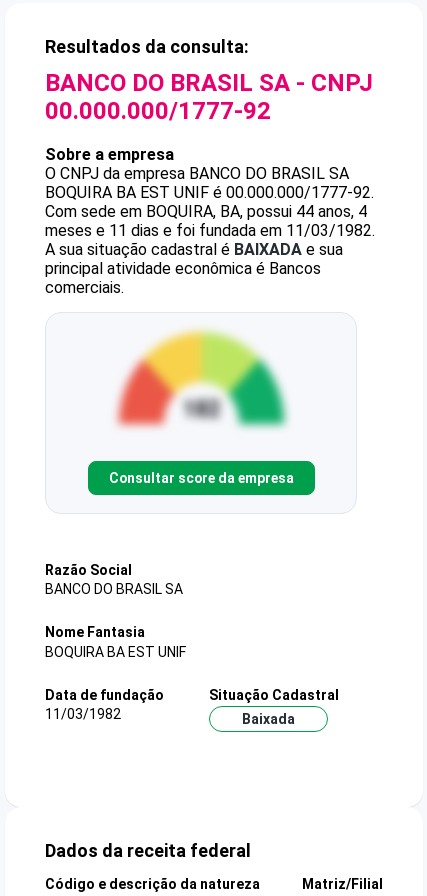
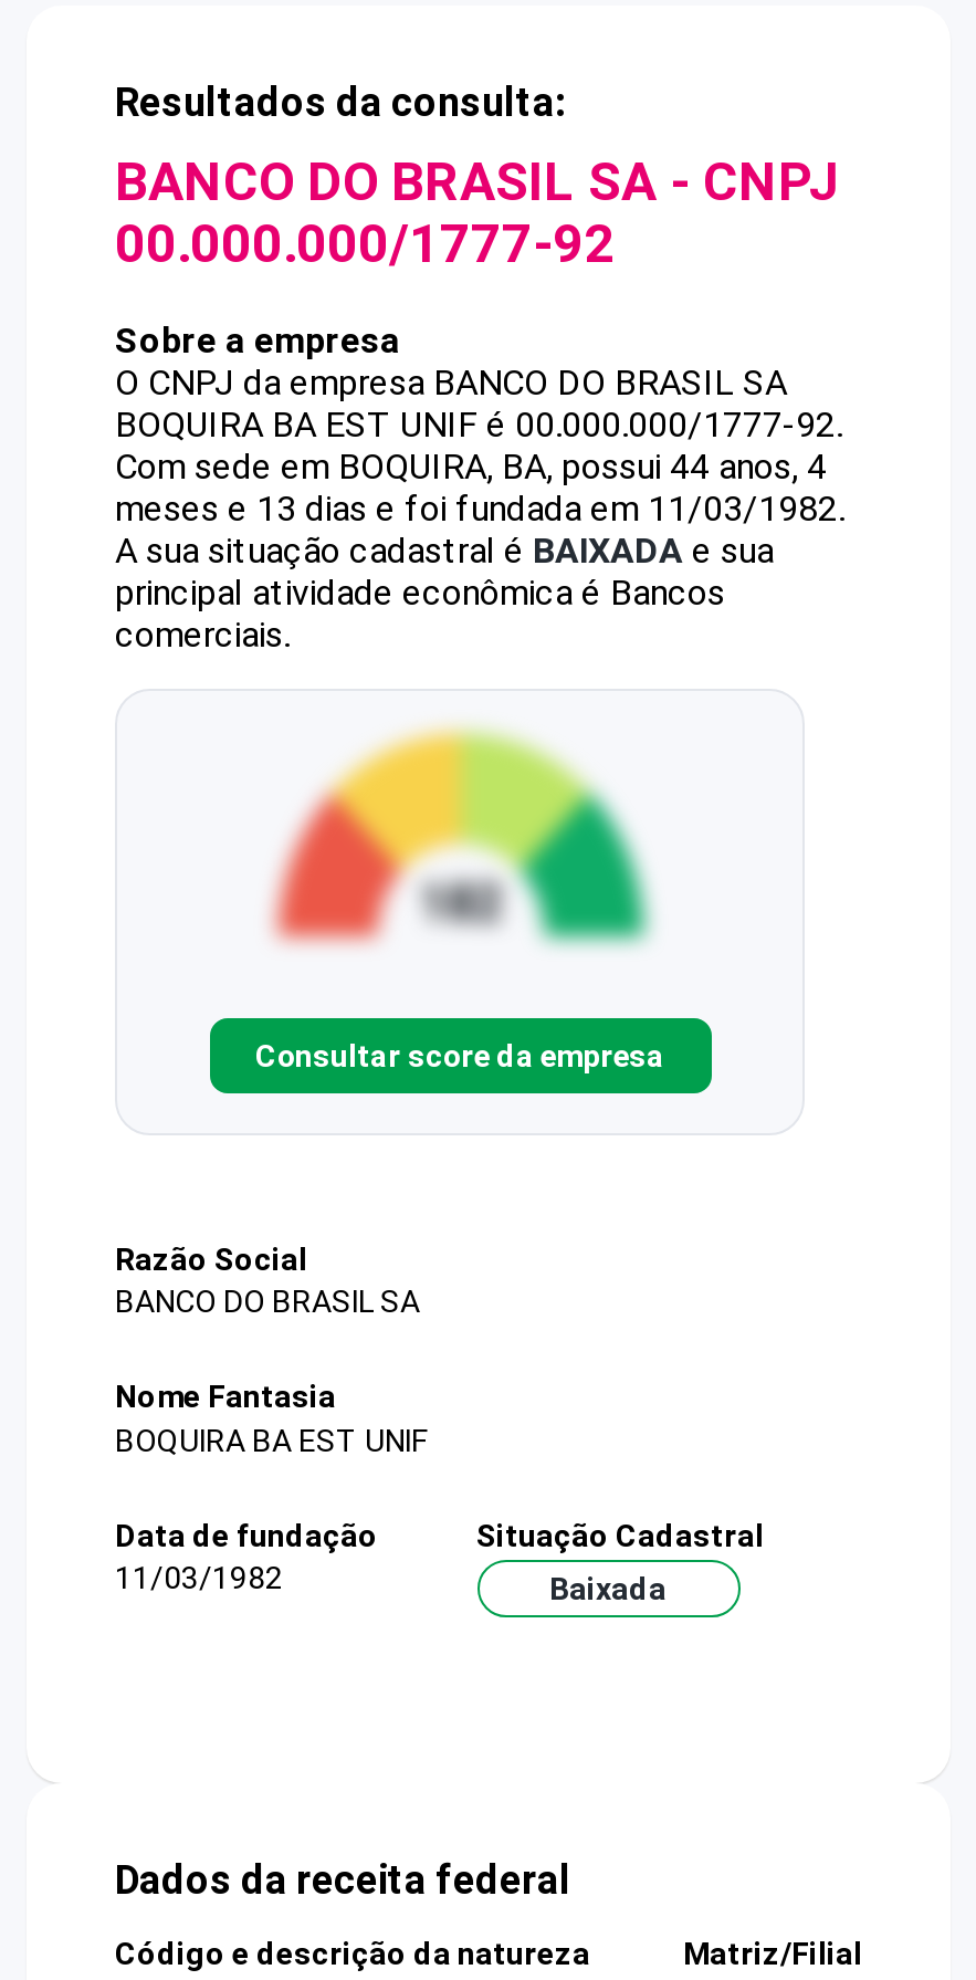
[45,221,375,240] meses e 11 dias e foi fundada em 11/03/1982. -> [115,488,844,530] meses e 13 dias e foi fundada em 11/03/1982.

